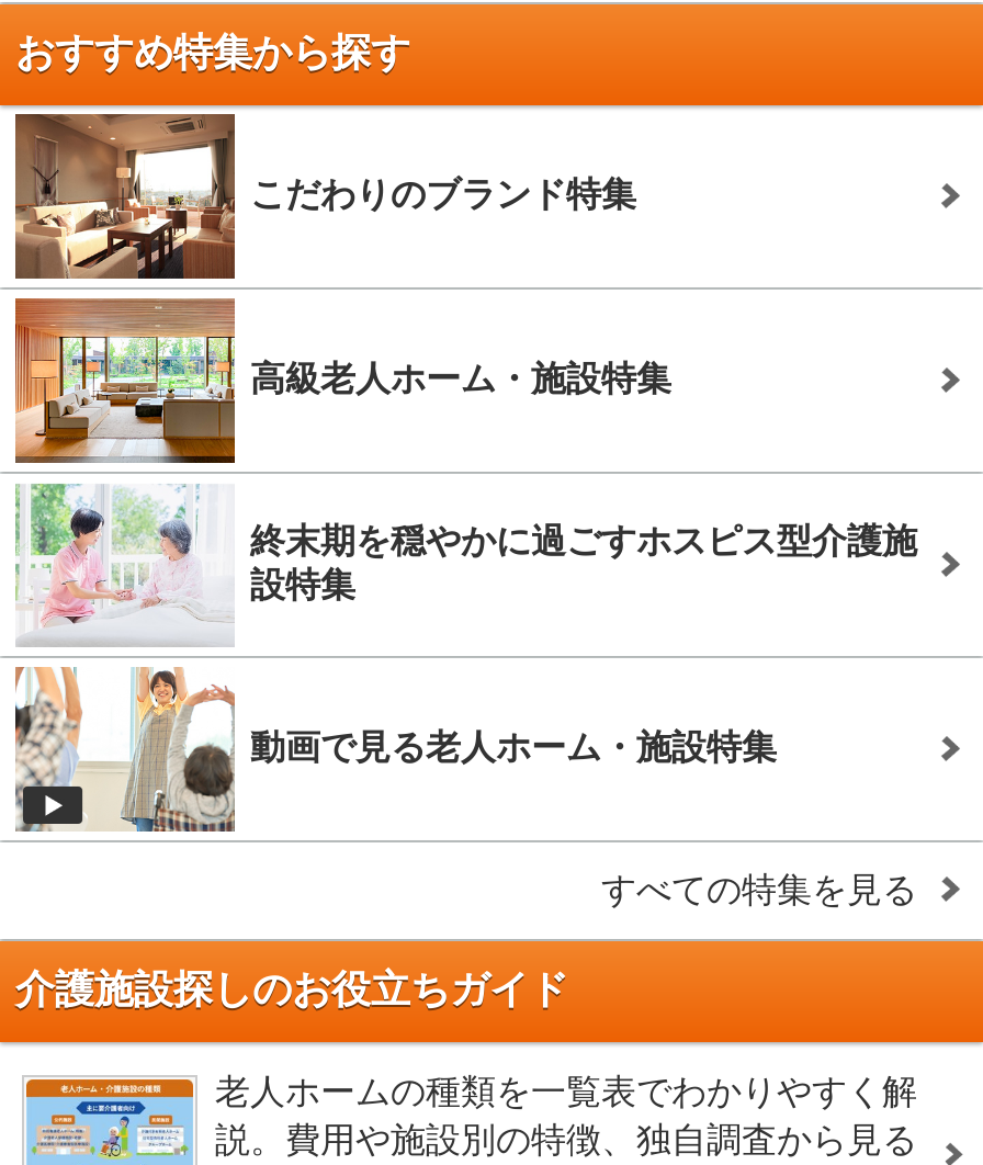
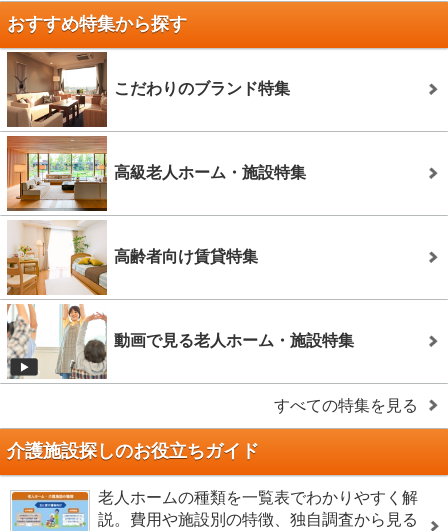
[15,485,917,647] [image] | 終末期を穏やかに過ごすホスピス型介護施 | 設特集 -> [6,220,258,296] [image] | 高齢者向け賃貸特集

